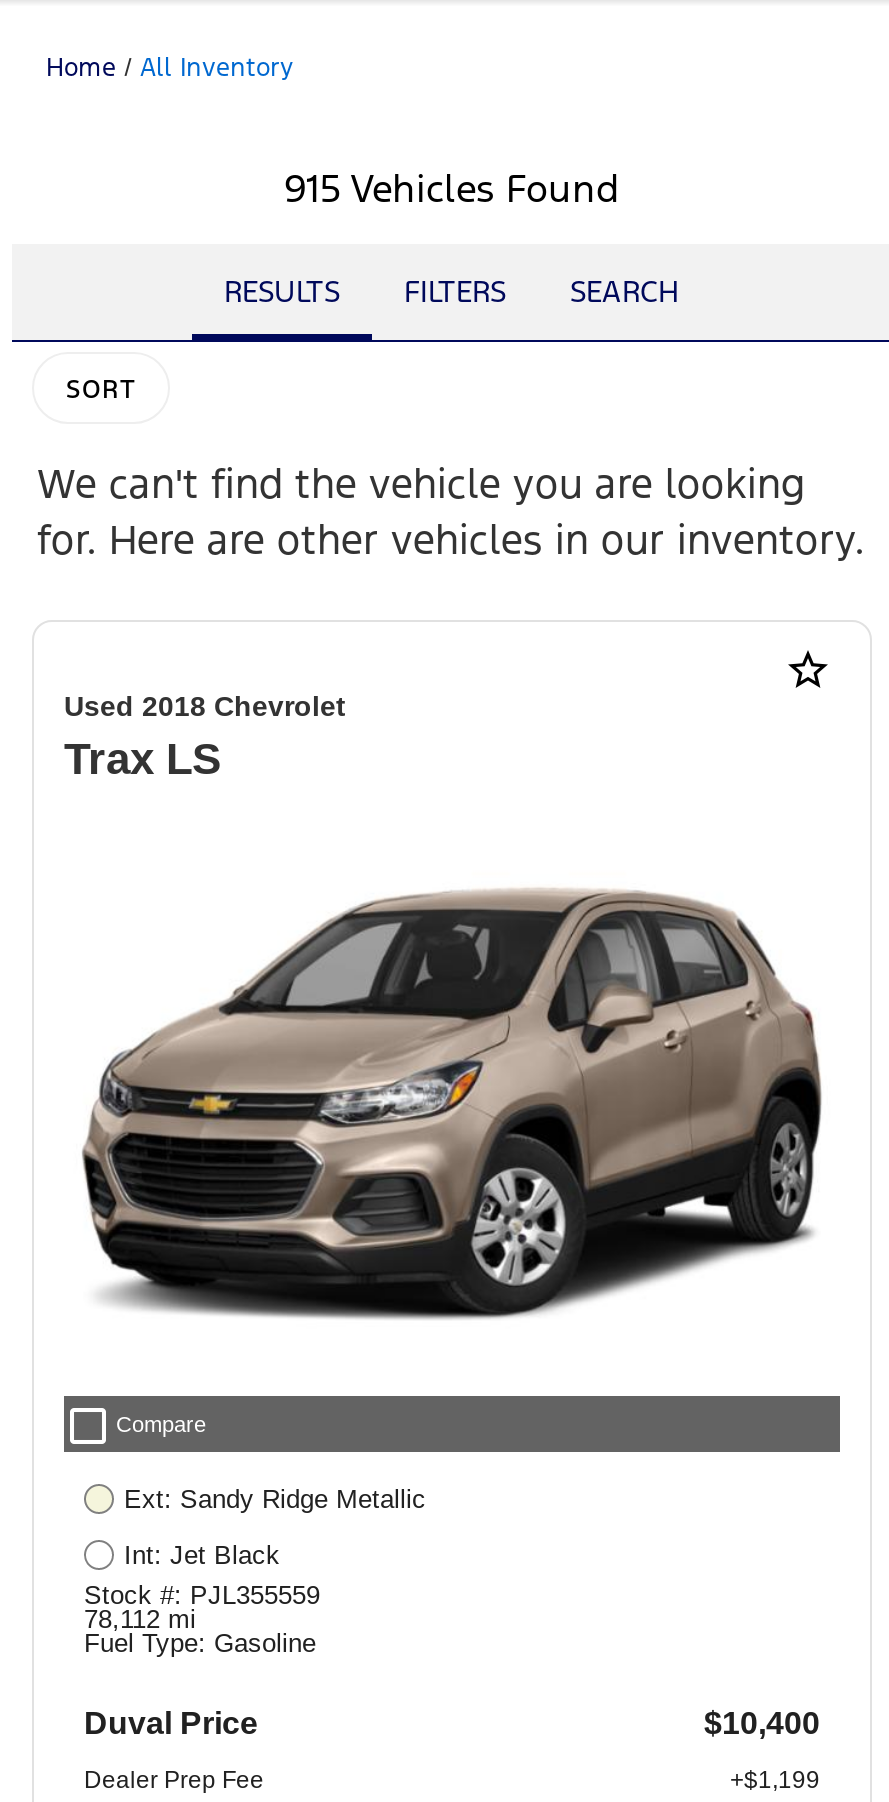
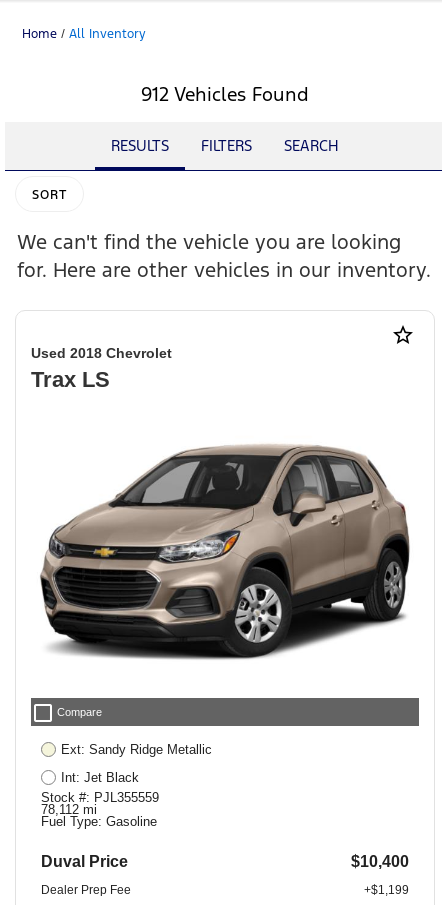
[284,163,620,211] 915 Vehicles Found -> [141,81,309,105] 912 Vehicles Found

